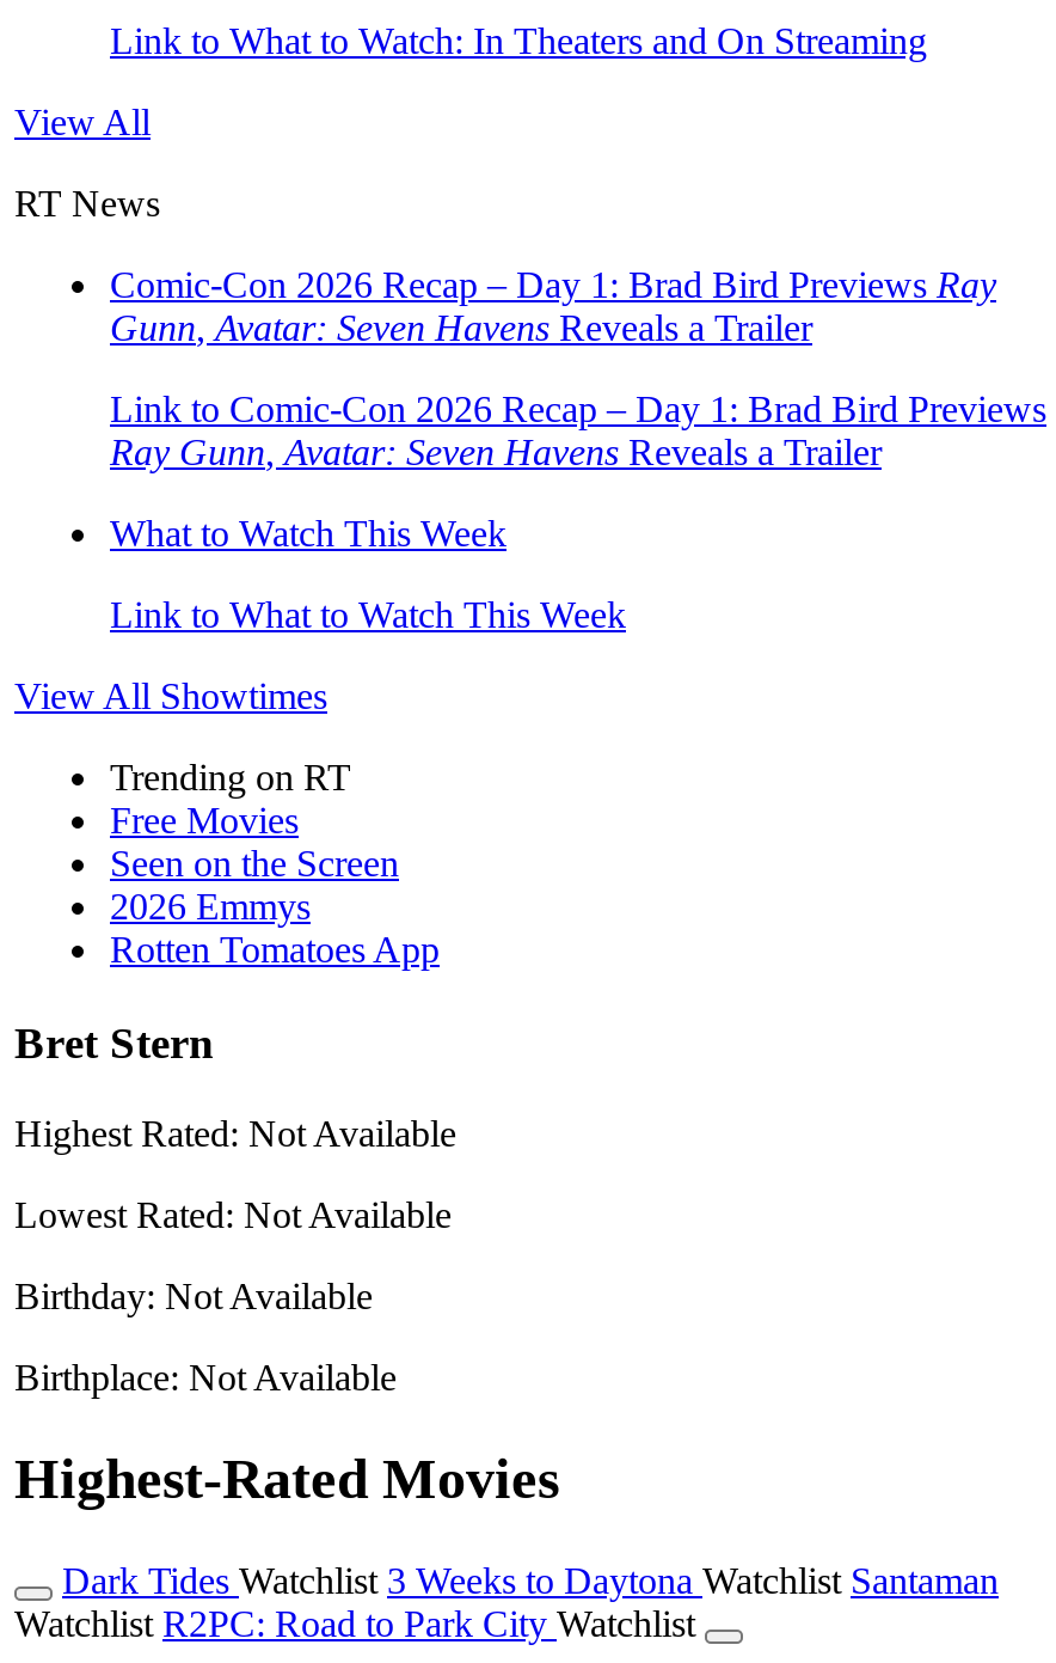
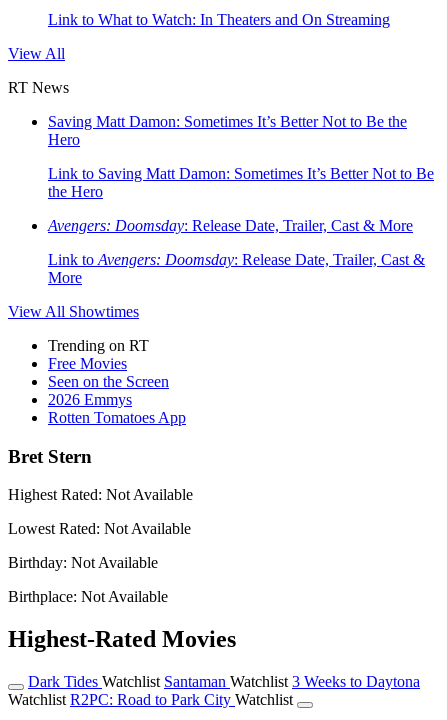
[110,264,996,348] Comic-Con 2026 Recap – Day 1: Brad Bird Previews Ray | Gunn, Avatar: Seven Havens Reveals a Trailer -> [48,113,407,148] Saving Matt Damon: Sometimes It’s Better Not to Be the | Hero
[110,389,1046,472] Link to Comic-Con 2026 Recap – Day 1: Brad Bird Previews | Ray Gunn, Avatar: Seven Havens Reveals a Trailer -> [48,165,434,200] Link to Saving Matt Damon: Sometimes It’s Better Not to Be | the Hero
[110,513,506,554] What to Watch This Week -> [48,217,413,234] Avengers: Doomsday: Release Date, Trailer, Cast & More
[110,594,626,635] Link to What to Watch This Week -> [48,251,425,286] Link to Avengers: Doomsday: Release Date, Trailer, Cast & | More
[62,1561,999,1601] Dark Tides Watchlist 3 Weeks to Daytona Watchlist Santaman -> [28,673,420,690] Dark Tides Watchlist Santaman Watchlist 3 Weeks to Daytona

